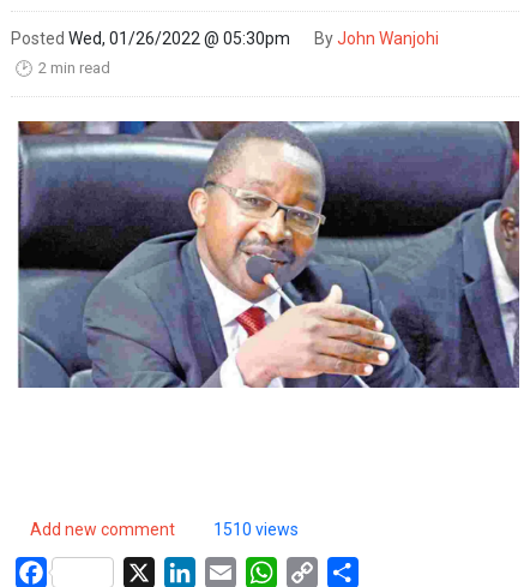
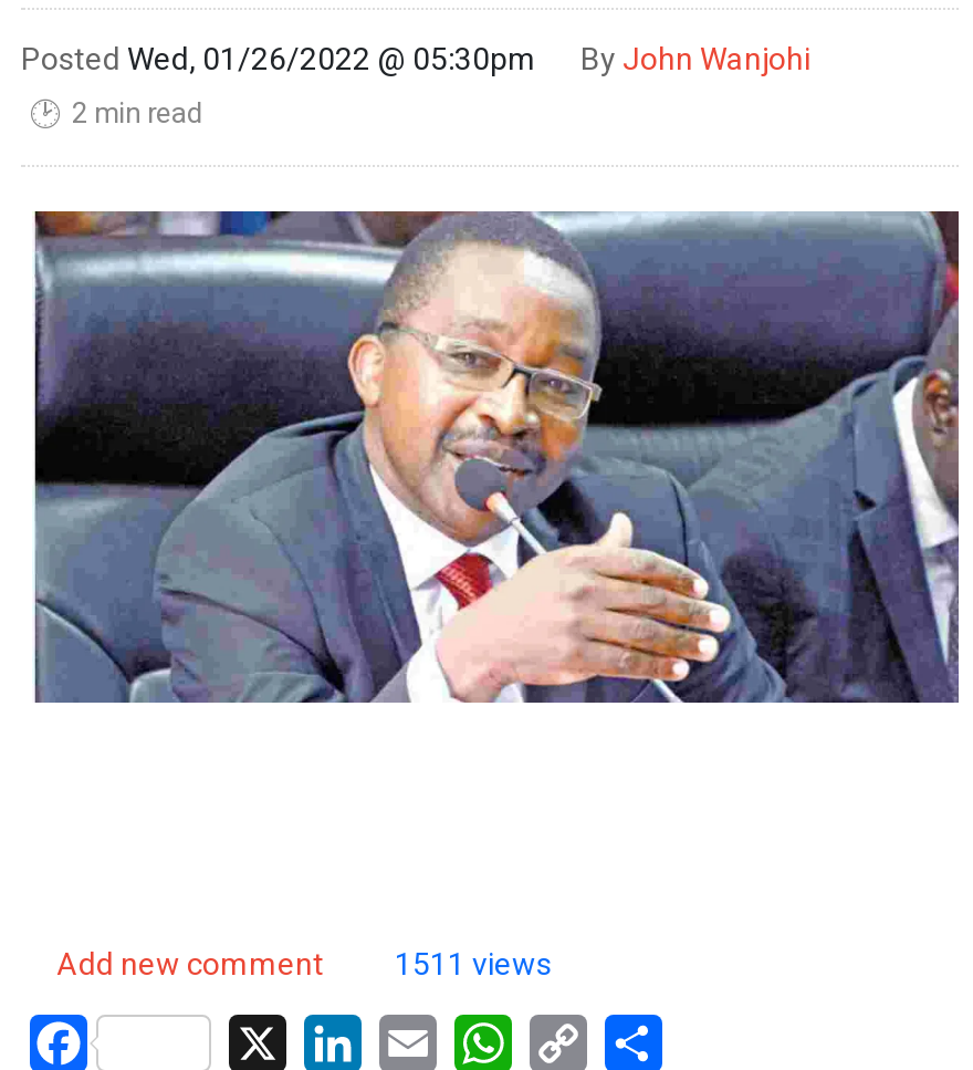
[30,520,299,539] Add new comment 1510 views -> [56,946,552,981] Add new comment 1511 views

